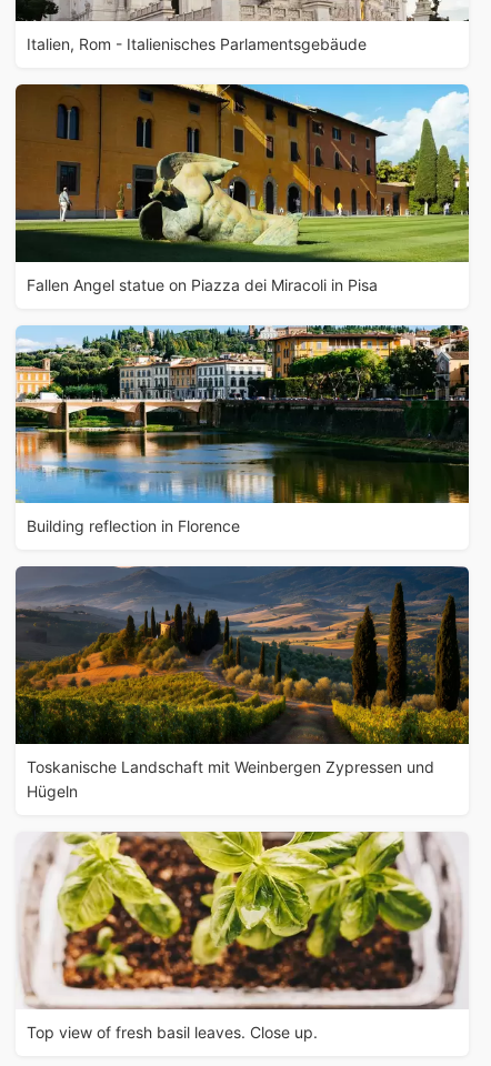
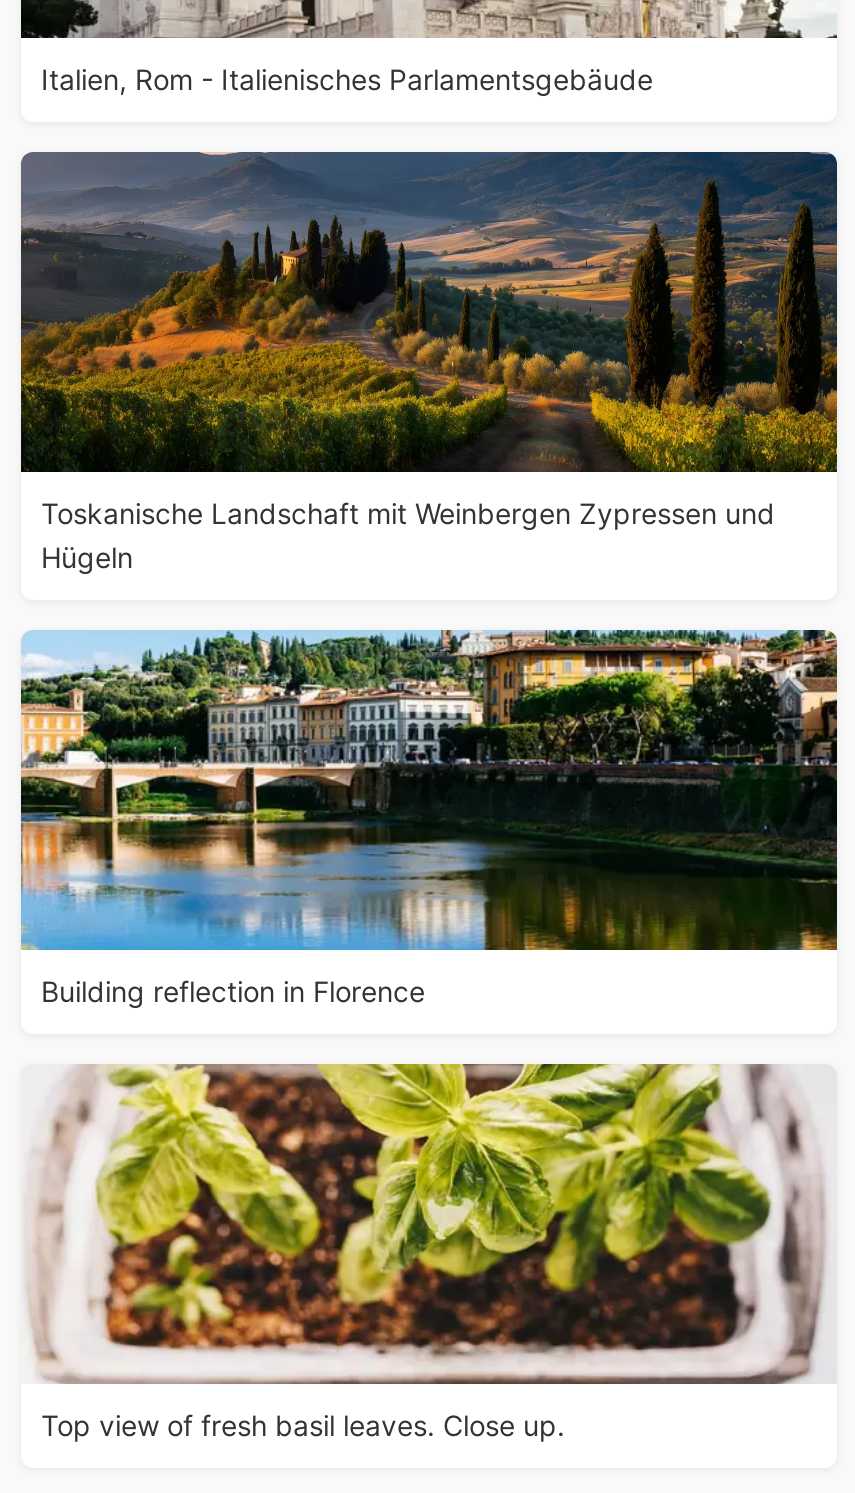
[14,83,470,294] [image] | Fallen Angel statue on Piazza dei Miracoli in Pisa -> none
moved [14,324,470,535] -> [19,628,839,1007]: [image] | Building reflection in Florence
moved [14,565,471,800] -> [19,150,841,573]: [image] | Toskanische Landschaft mit Weinbergen Zypressen und | Hügeln

